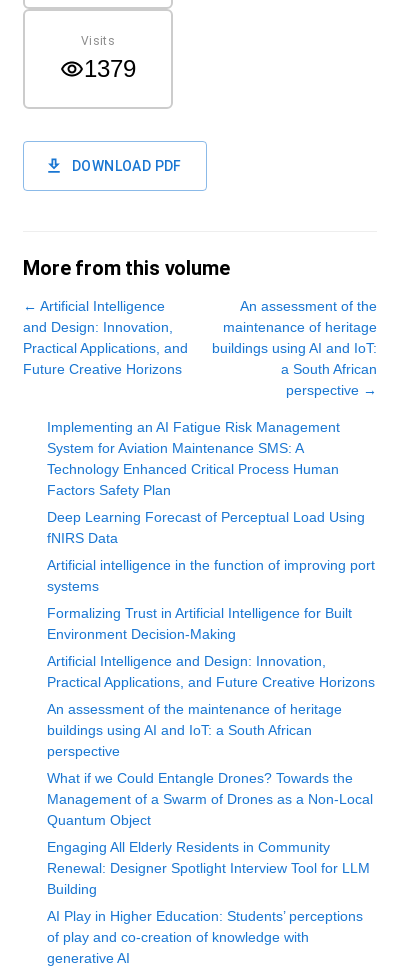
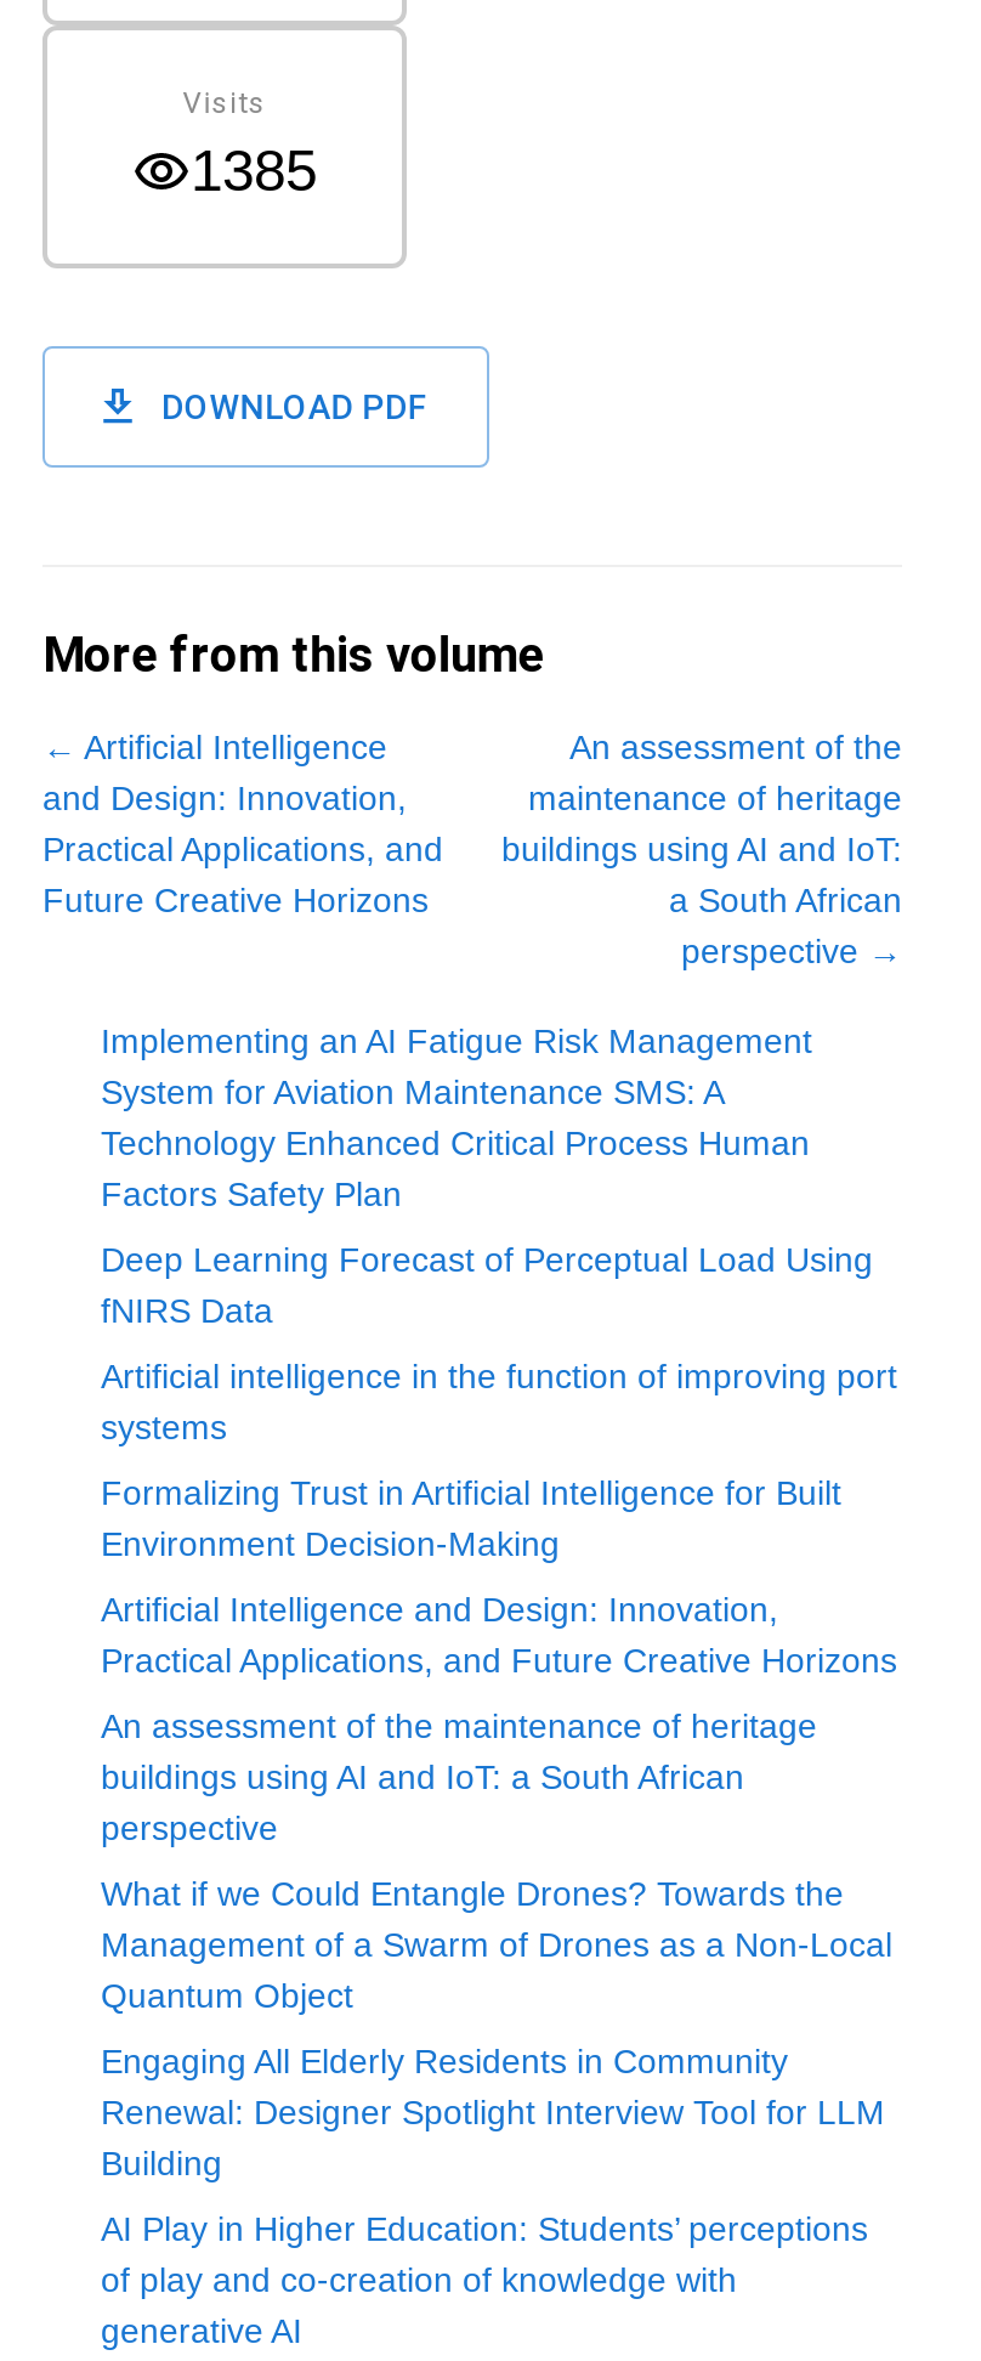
[84,54,136,81] 1379 -> [191,136,317,202] 1385

